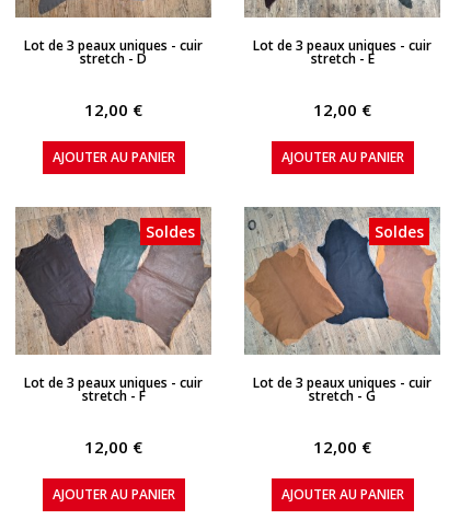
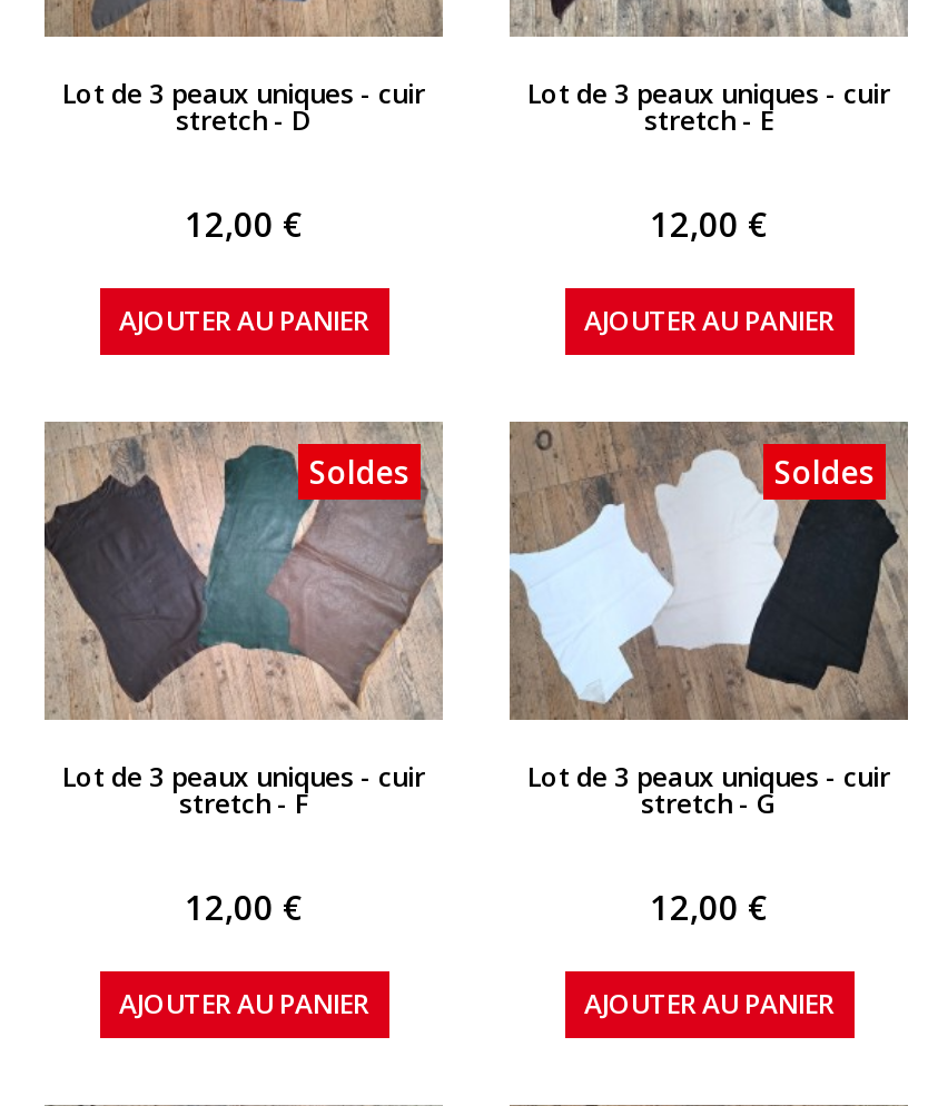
[244,207,440,354] [image] -> [510,421,908,719] [image]

